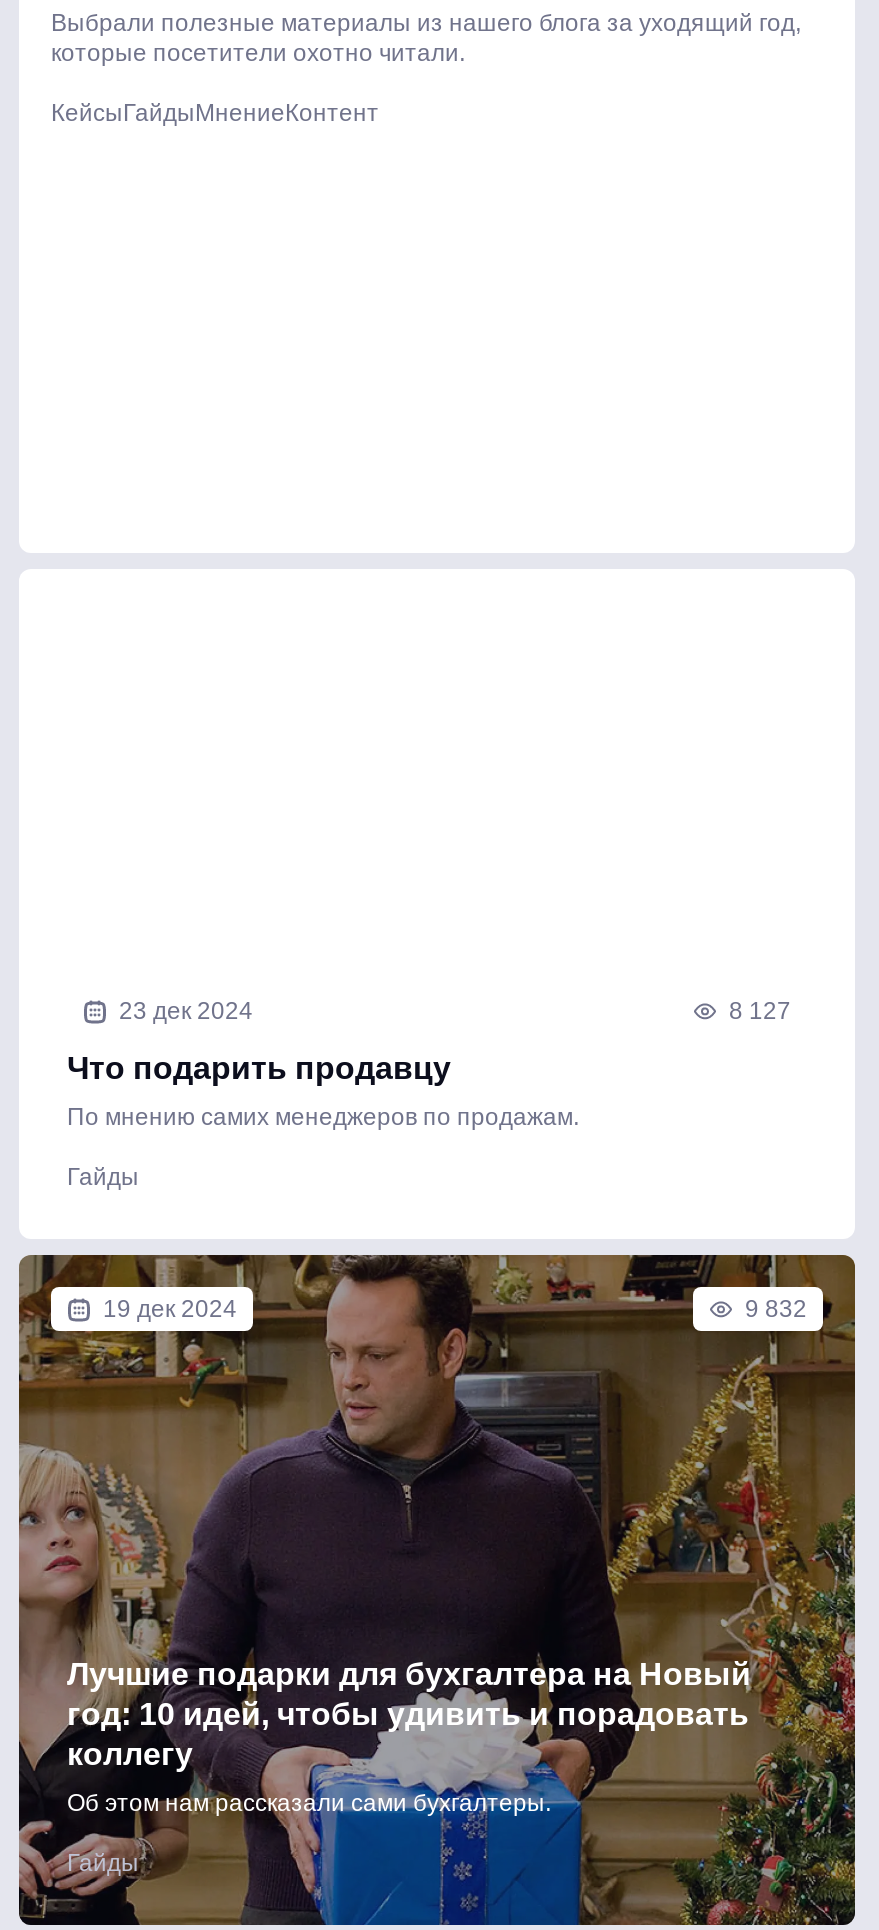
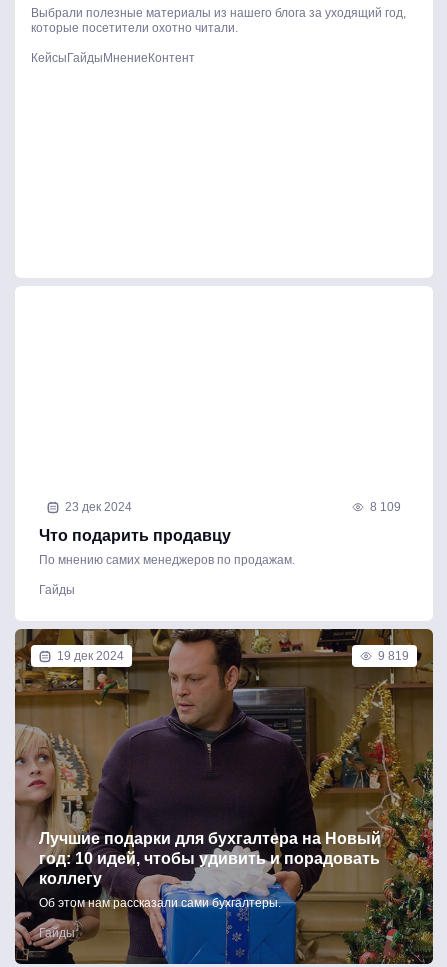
[729,997,791,1025] 8 127 -> [370,500,401,514] 8 109
[745,1295,807,1323] 9 832 -> [378,649,409,663] 9 819

